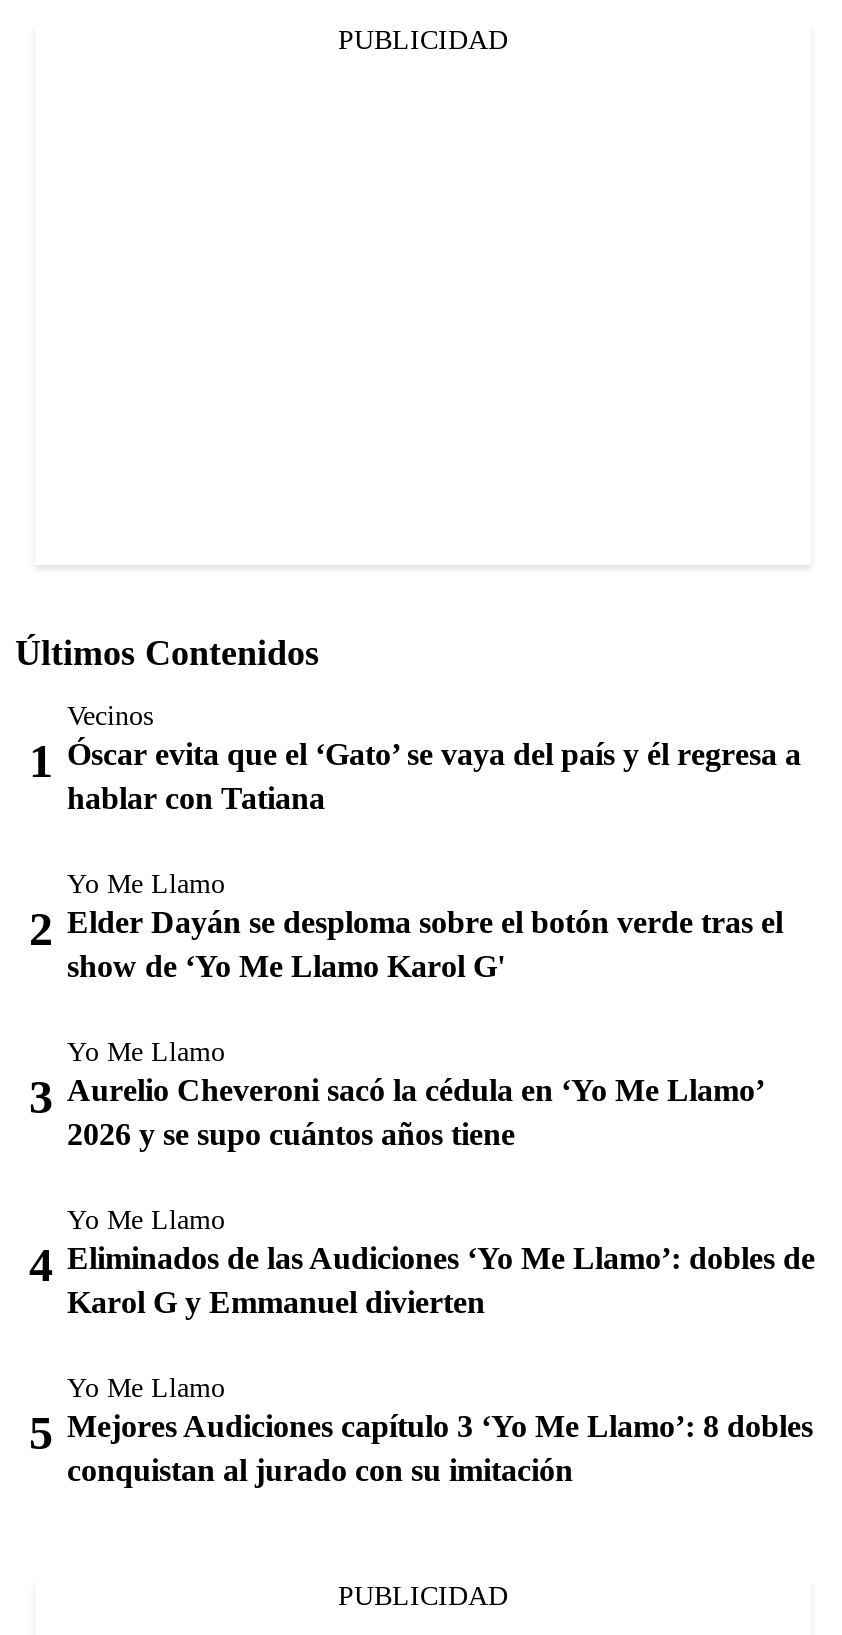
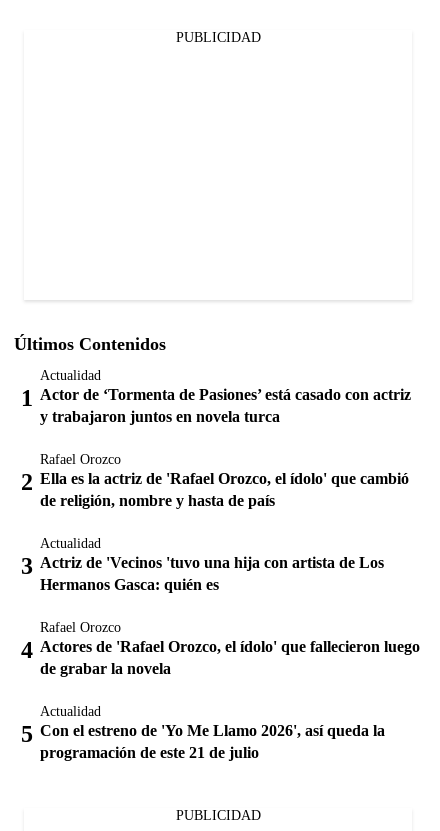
[67,702,801,816] Vecinos | Óscar evita que el ‘Gato’ se vaya del país y él regresa a | hablar con Tatiana -> [40,368,411,425] Actualidad | Actor de ‘Tormenta de Pasiones’ está casado con actriz | y trabajaron juntos en novela turca
[67,870,783,984] Yo Me Llamo | Elder Dayán se desploma sobre el botón verde tras el | show de ‘Yo Me Llamo Karol G' -> [40,452,409,509] Rafael Orozco | Ella es la actriz de 'Rafael Orozco, el ídolo' que cambió | de religión, nombre y hasta de país
[67,1038,763,1152] Yo Me Llamo | Aurelio Cheveroni sacó la cédula en ‘Yo Me Llamo’ | 2026 y se supo cuántos años tiene -> [40,536,384,593] Actualidad | Actriz de 'Vecinos 'tuvo una hija con artista de Los | Hermanos Gasca: quién es
[67,1206,815,1320] Yo Me Llamo | Eliminados de las Audiciones ‘Yo Me Llamo’: dobles de | Karol G y Emmanuel divierten -> [40,620,420,677] Rafael Orozco | Actores de 'Rafael Orozco, el ídolo' que fallecieron luego | de grabar la novela
[67,1374,813,1488] Yo Me Llamo | Mejores Audiciones capítulo 3 ‘Yo Me Llamo’: 8 dobles | conquistan al jurado con su imitación -> [40,704,385,761] Actualidad | Con el estreno de 'Yo Me Llamo 2026', así queda la | programación de este 21 de julio

